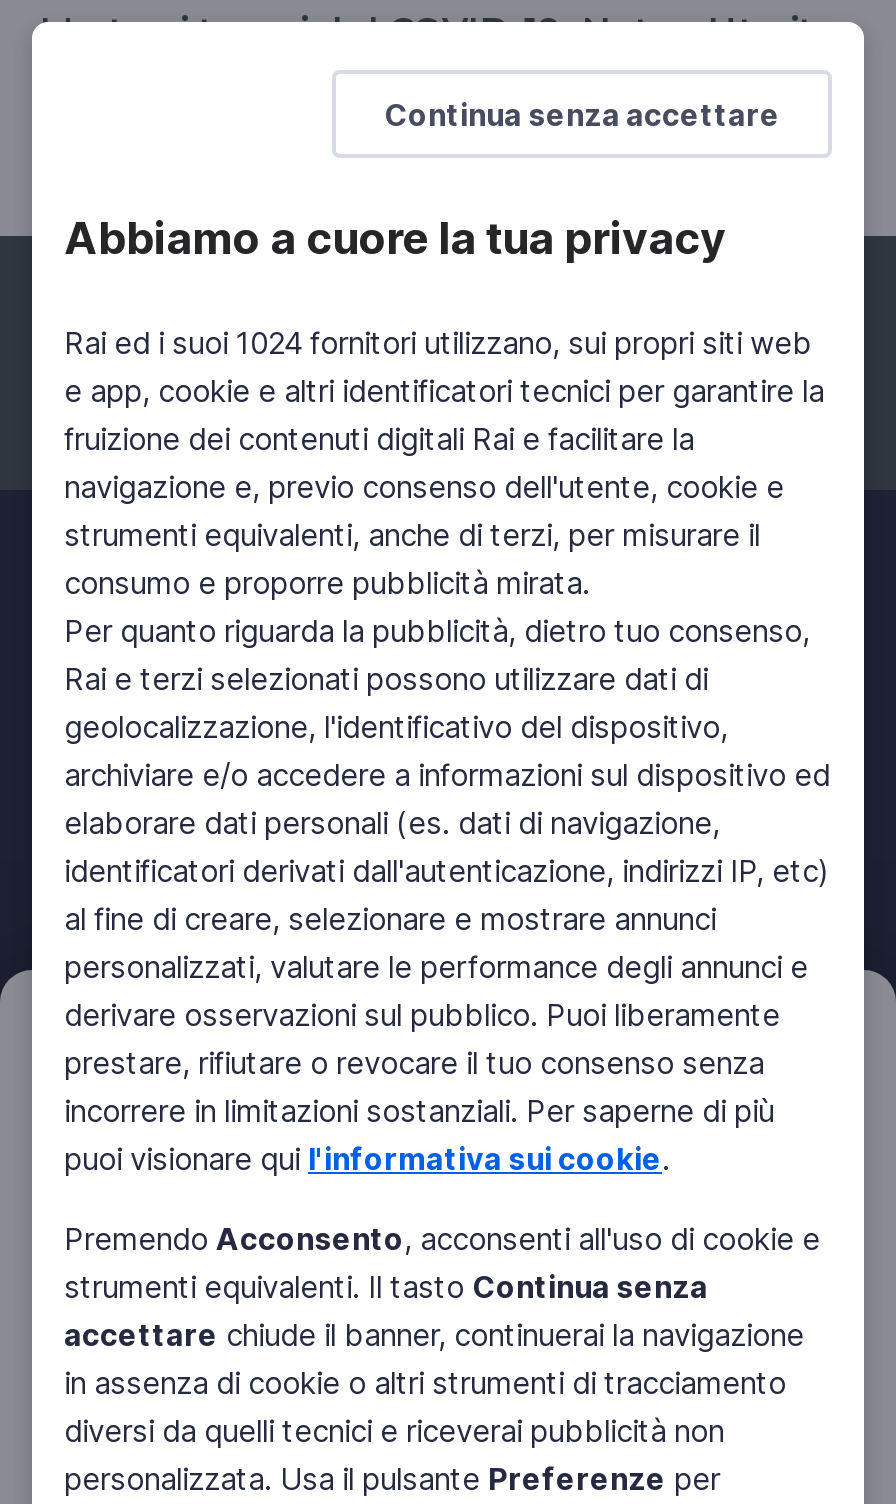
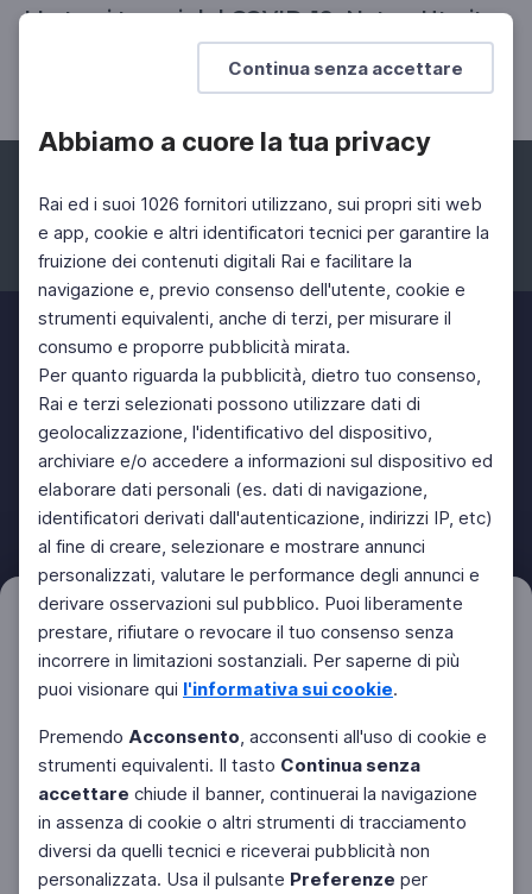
[64,324,812,362] Rai ed i suoi 1024 fornitori utilizzano, sui propri siti web -> [38,193,482,215] Rai ed i suoi 1026 fornitori utilizzano, sui propri siti web

